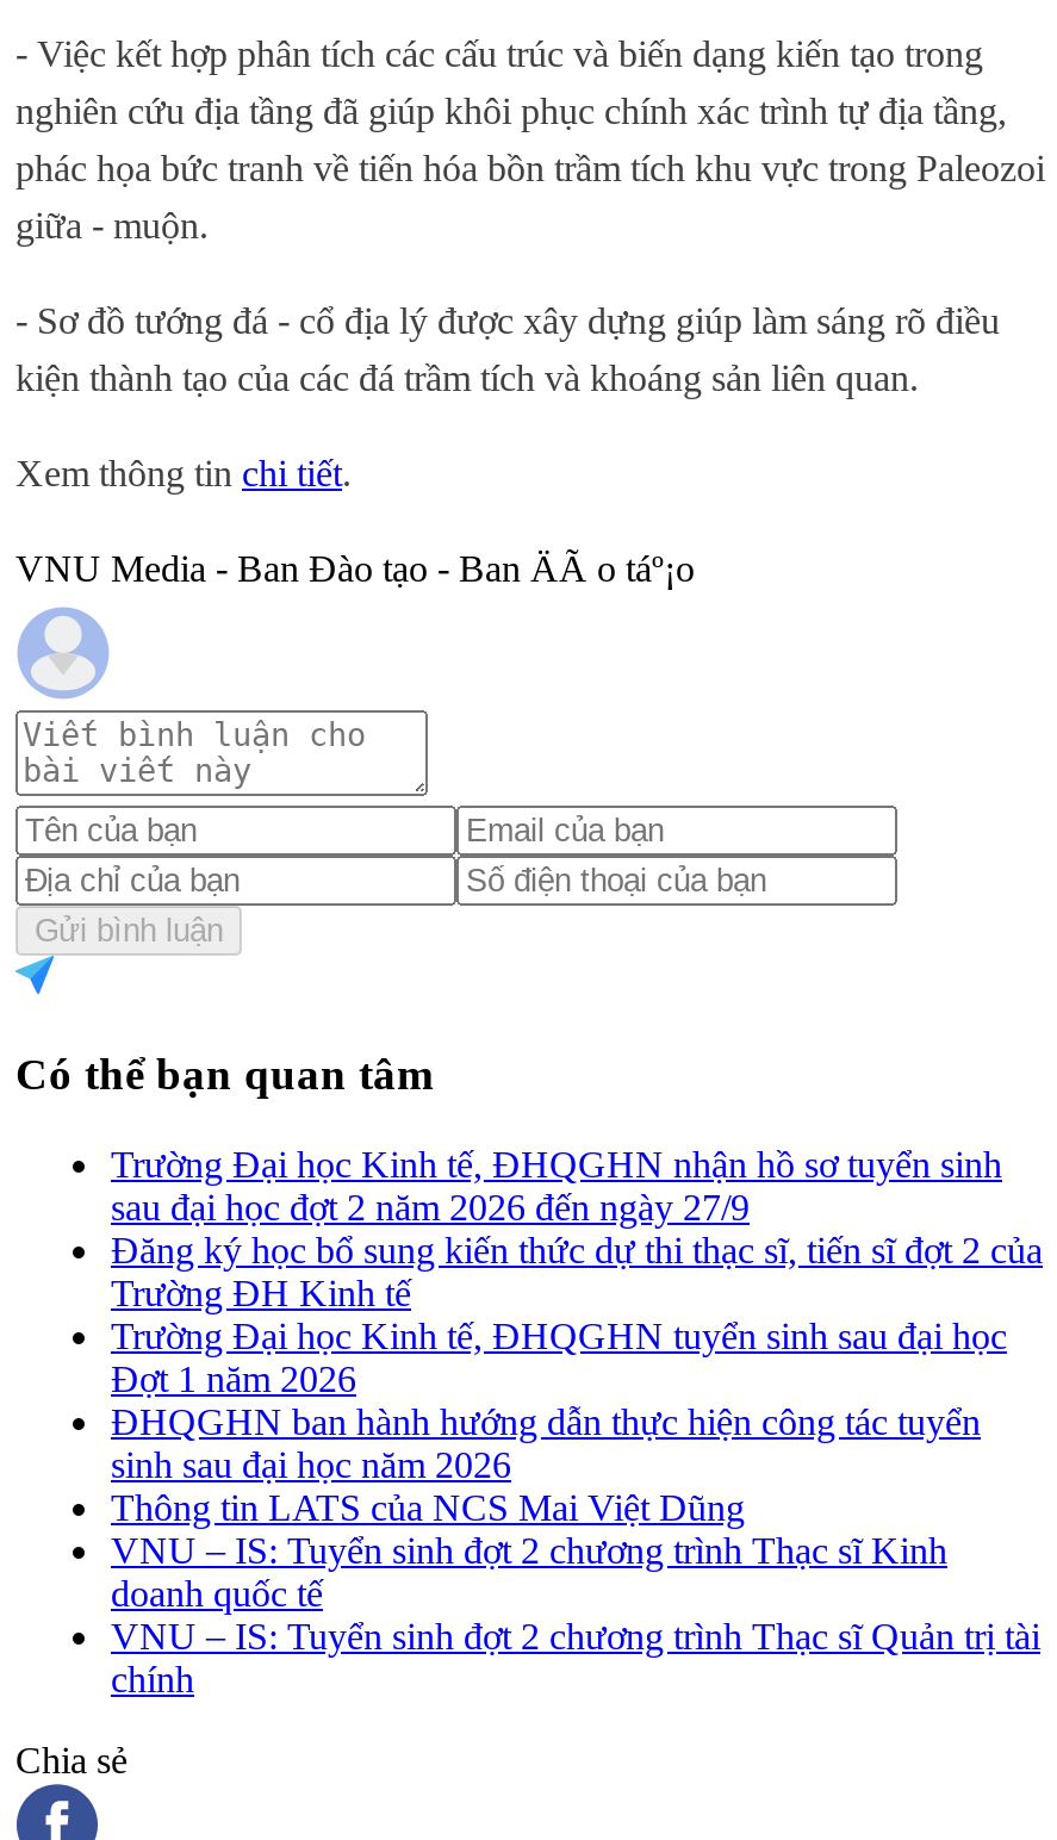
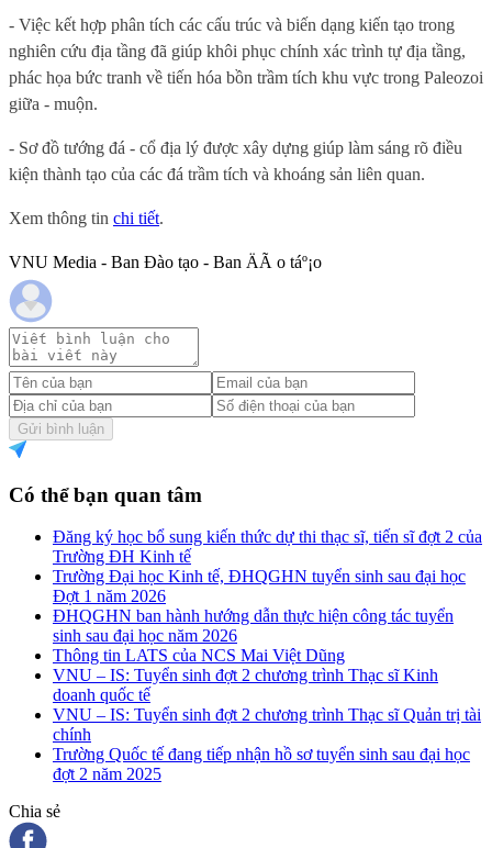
[111,1145,1002,1228] Trường Đại học Kinh tế, ĐHQGHN nhận hồ sơ tuyển sinh | sau đại học đợt 2 năm 2026 đến ngày 27/9 -> none
moved [111,1230,1043,1700] -> [53,527,482,744]: Đăng ký học bổ sung kiến thức dự thi thạc sĩ, tiến sĩ đợt 2 của | Trường ĐH Kinh tế | Trường Đại học Kinh tế, ĐHQGHN tuyển sinh sau đại học | ... | VNU – IS: Tuyển sinh đợt 2 chương trình Thạc sĩ Quản trị tài | chính
none -> [53,745,470,783] Trường Quốc tế đang tiếp nhận hồ sơ tuyển sinh sau đại học | đợt 2 năm 2025

